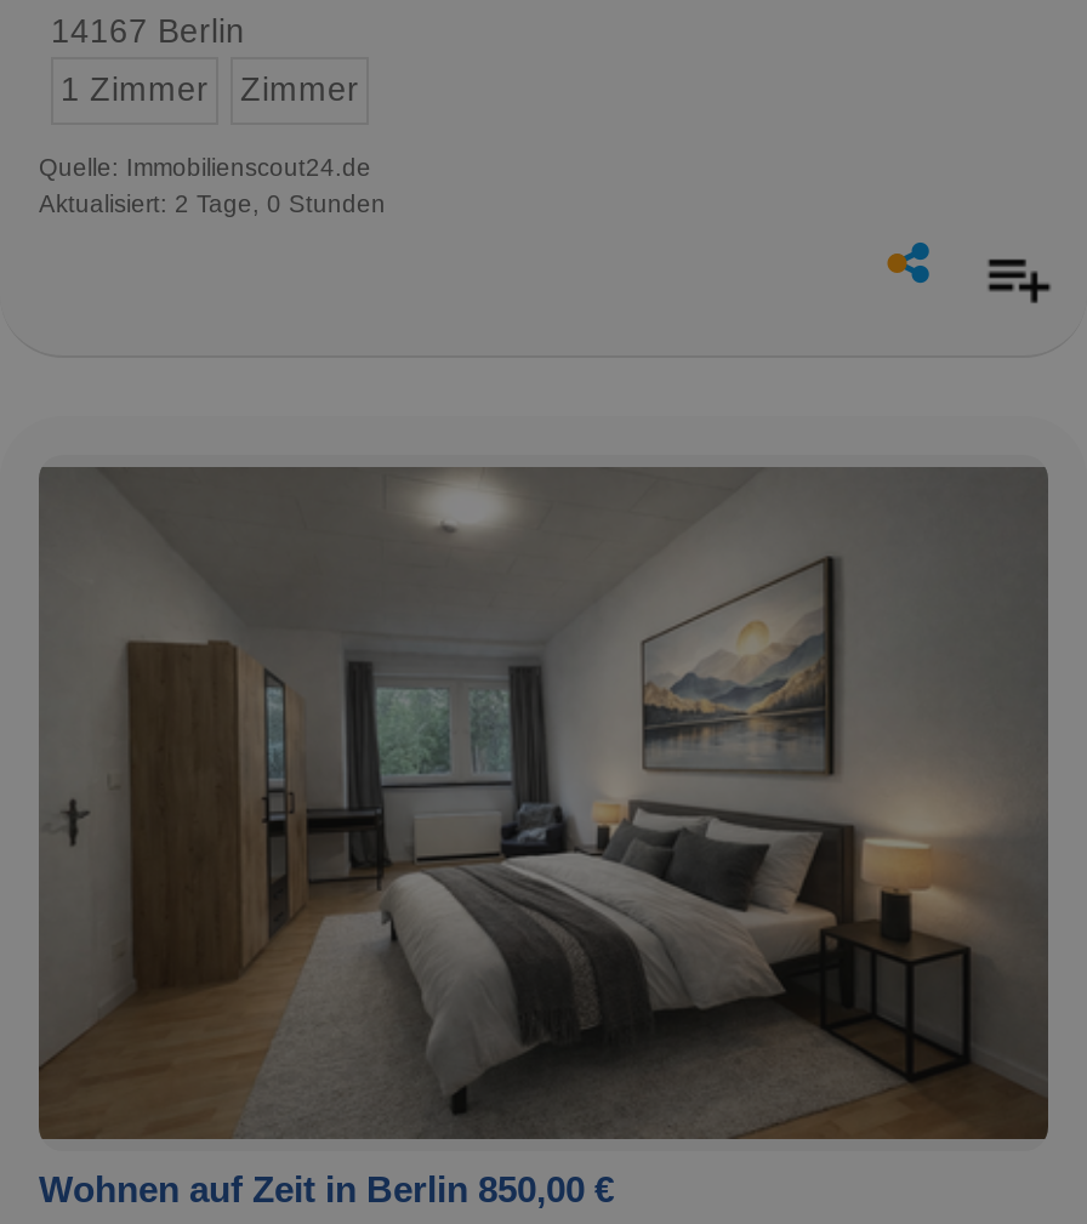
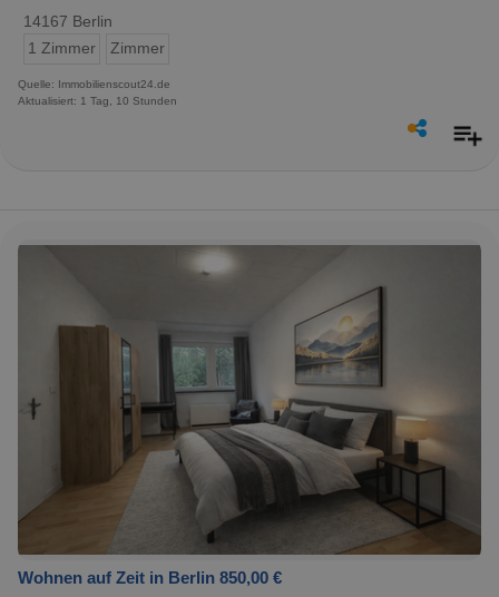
[39,189,386,216] Aktualisiert: 2 Tage, 0 Stunden -> [18,95,177,107] Aktualisiert: 1 Tag, 10 Stunden

